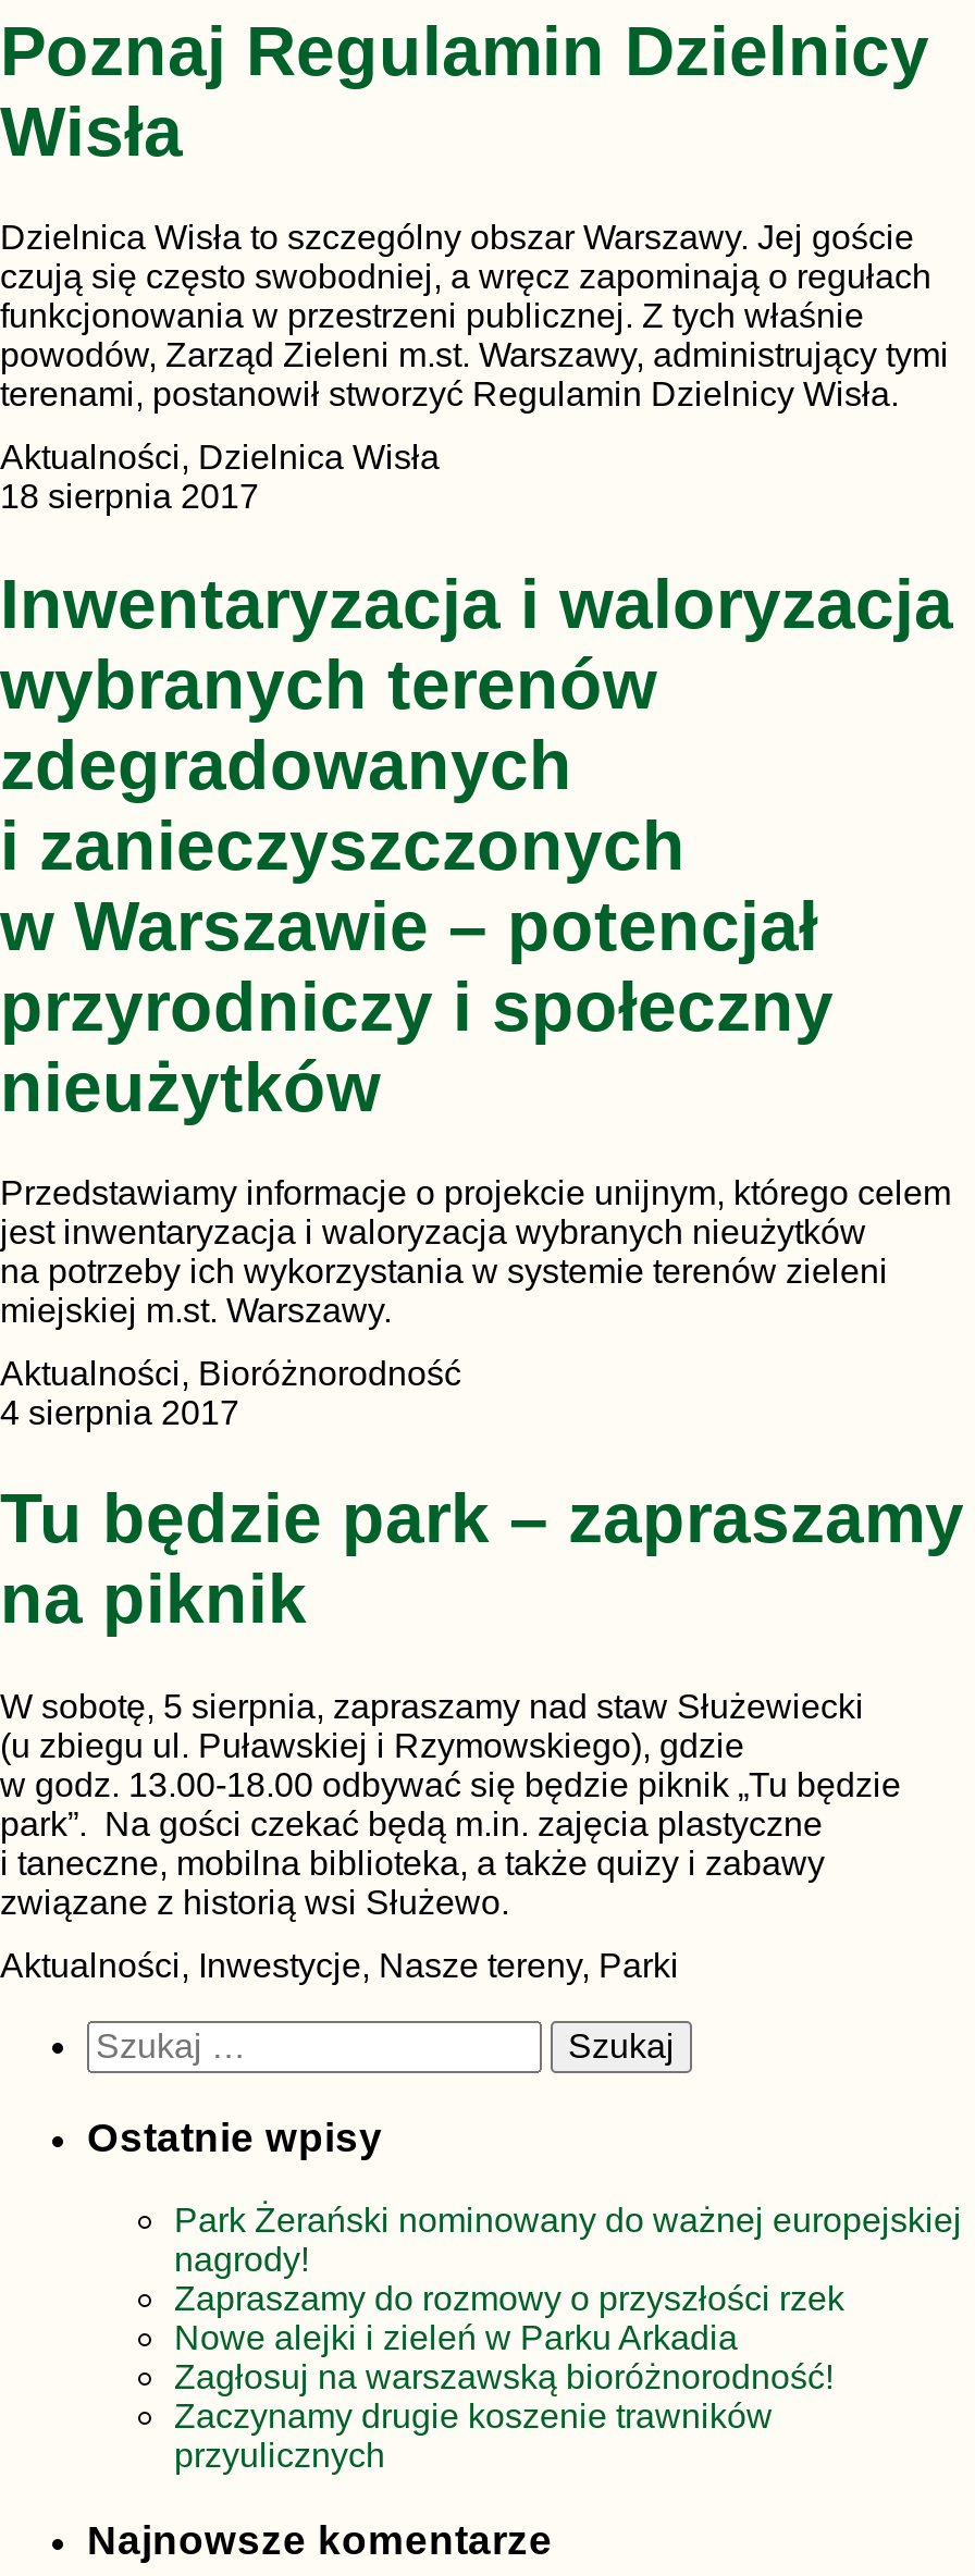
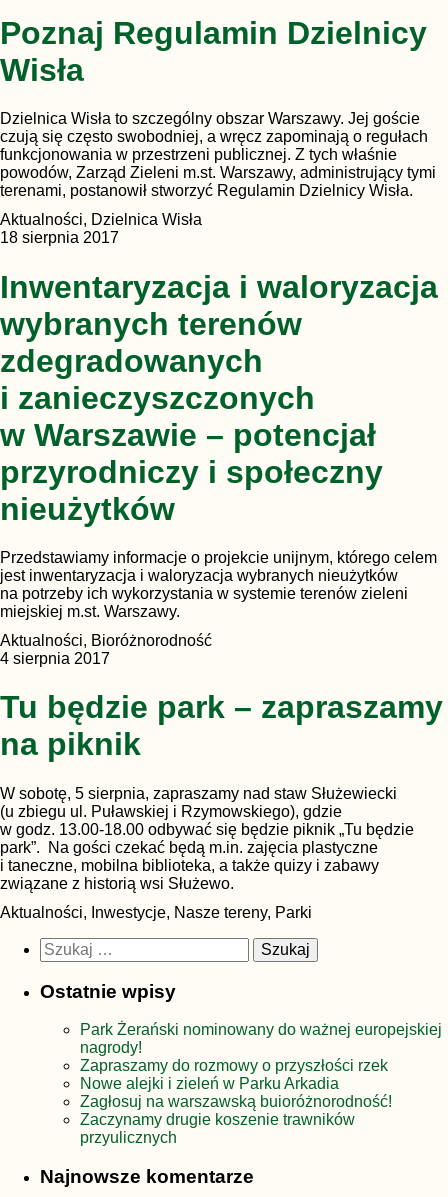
[174,2359,834,2396] Zagłosuj na warszawską bioróżnorodność! -> [80,1093,392,1110] Zagłosuj na warszawską buioróżnorodność!

